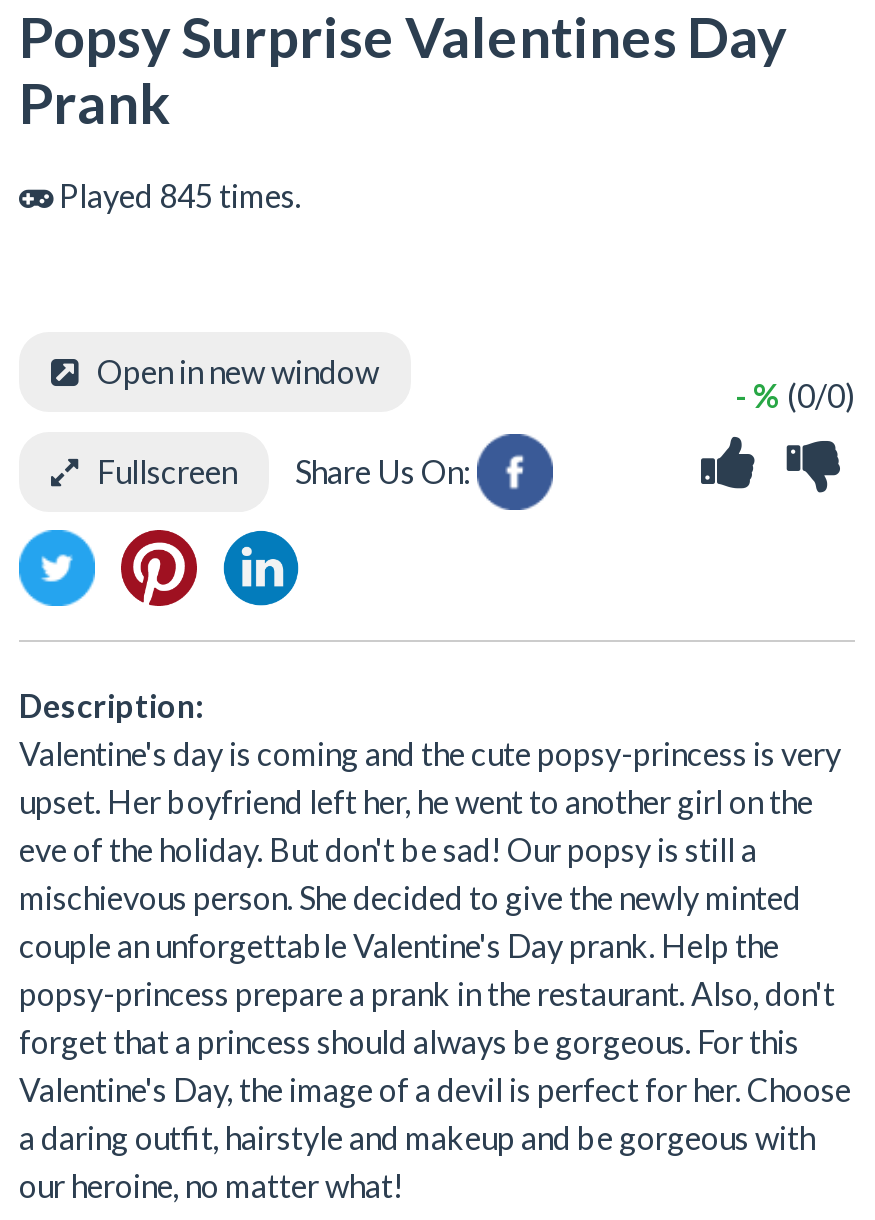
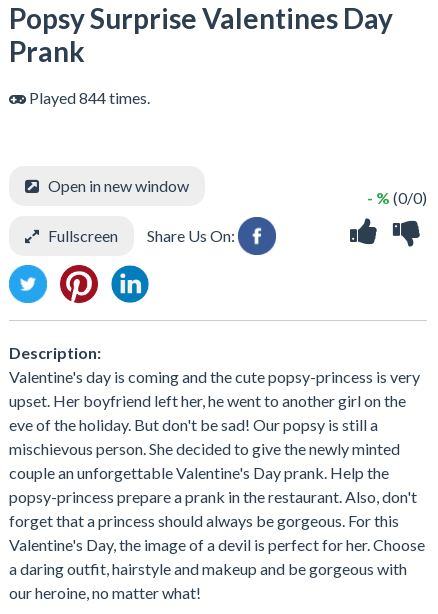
[53,176,301,214] Played 845 times. -> [26,88,150,107] Played 844 times.

